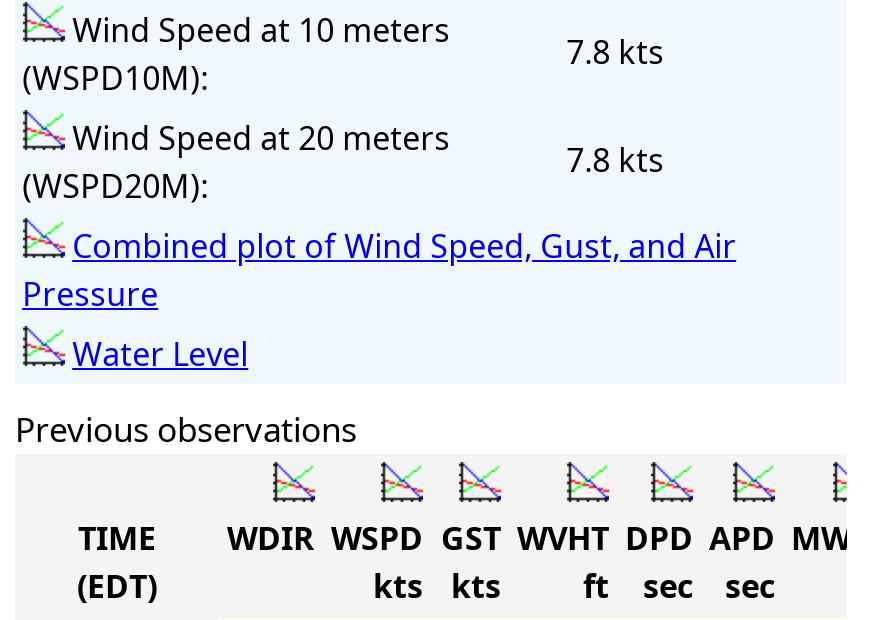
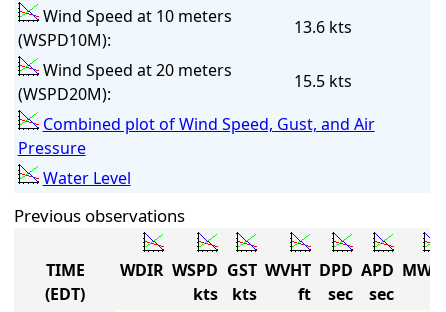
[566,30,664,74] 7.8 kts -> [294,16,352,38] 13.6 kts
[566,138,664,182] 7.8 kts -> [294,70,352,92] 15.5 kts

